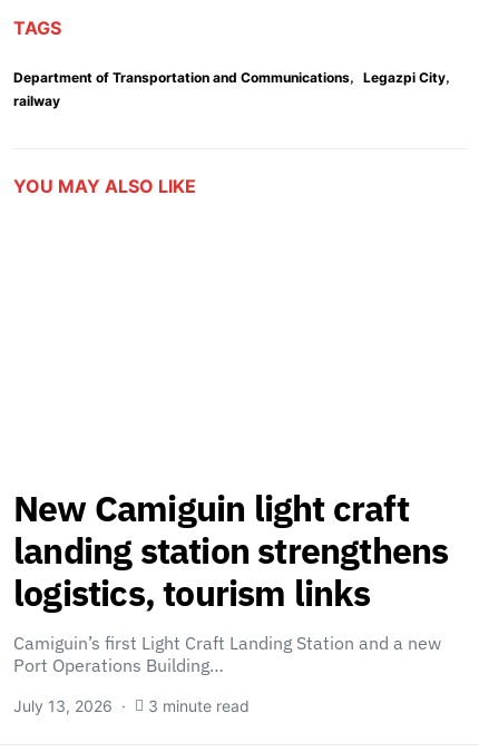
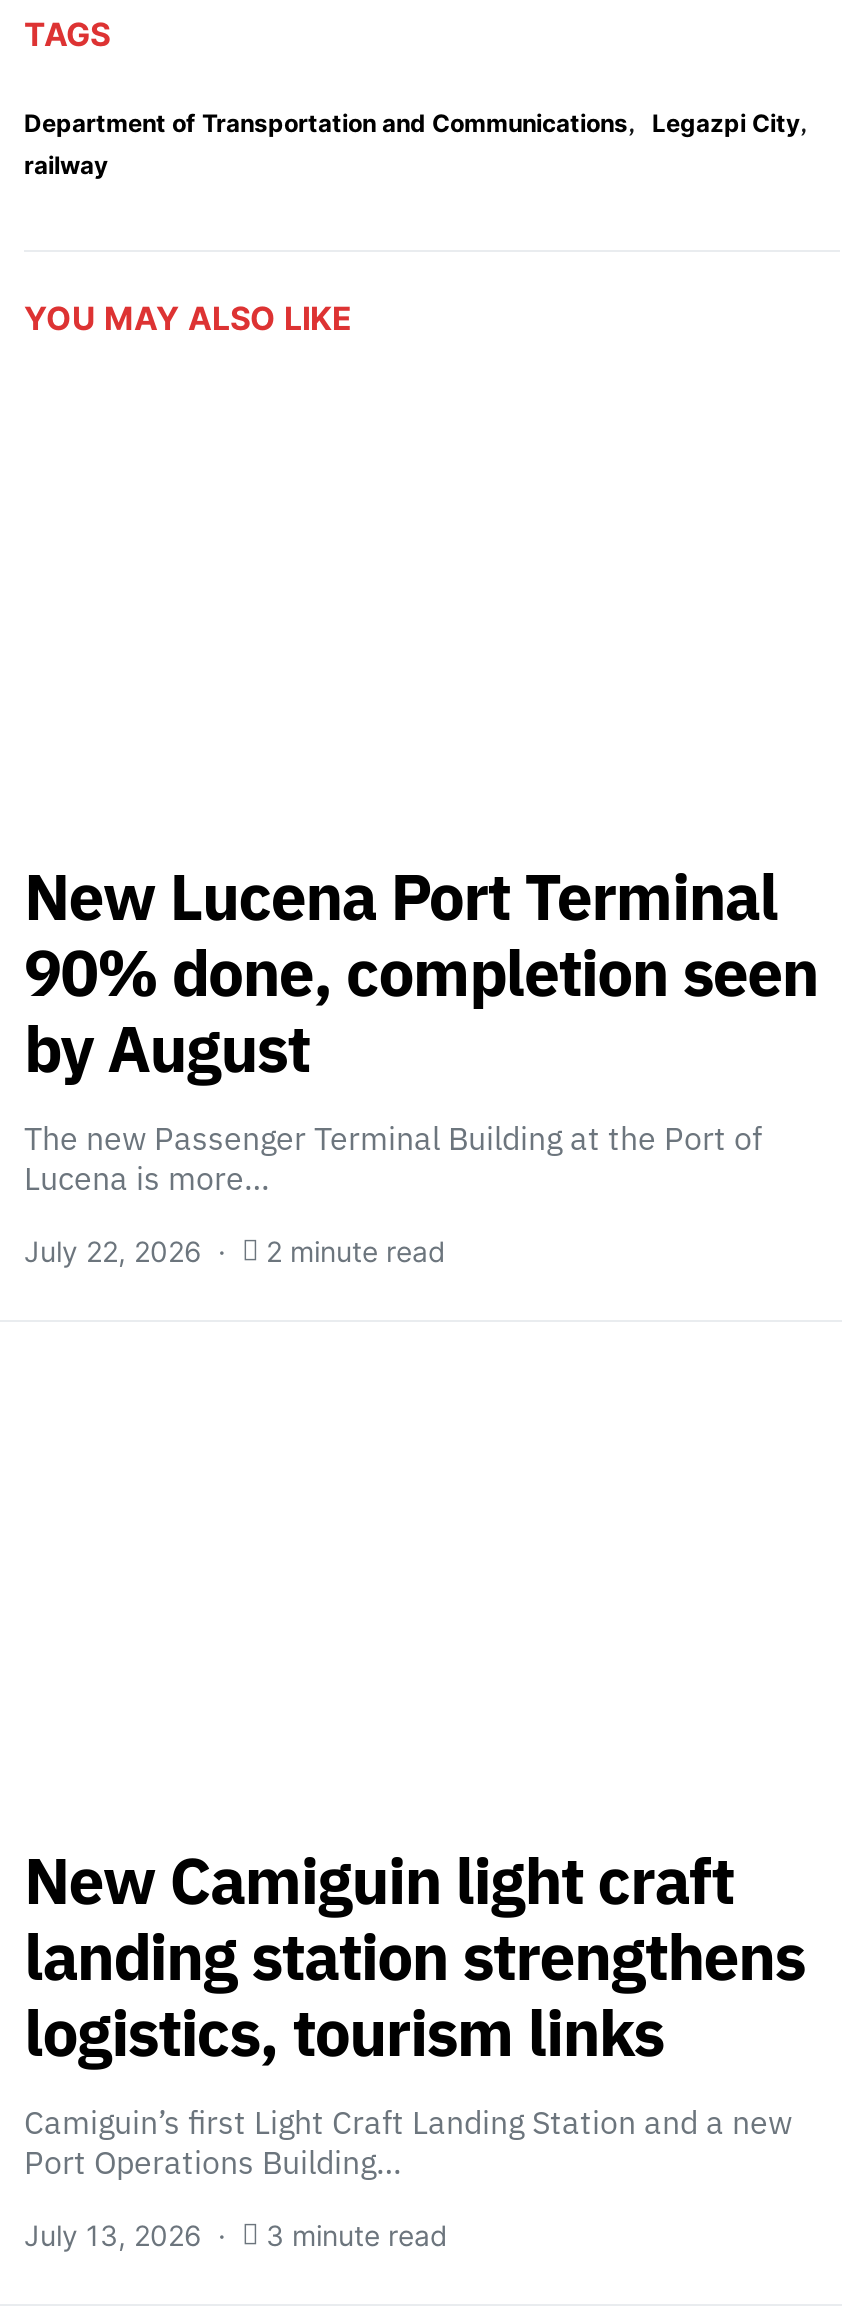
none -> [24,855,818,1269] New Lucena Port Terminal | 90% done, completion seen | by August | The new Passenger Terminal Building at the Port of | Lucena is more… | July 22, 2026 | 2 minute read

